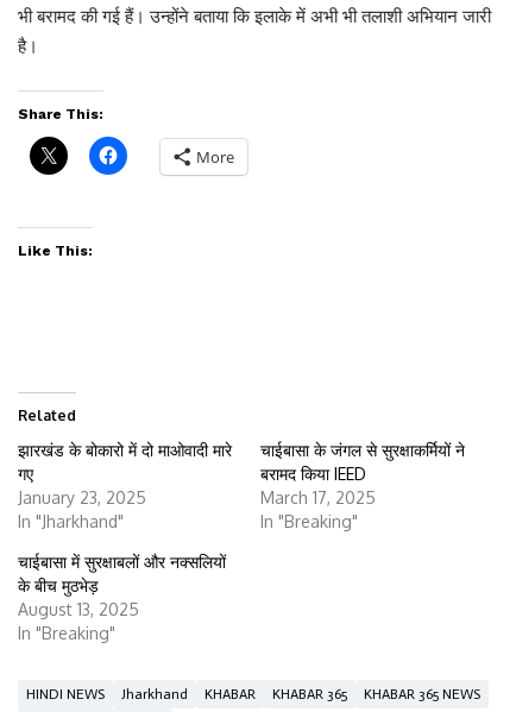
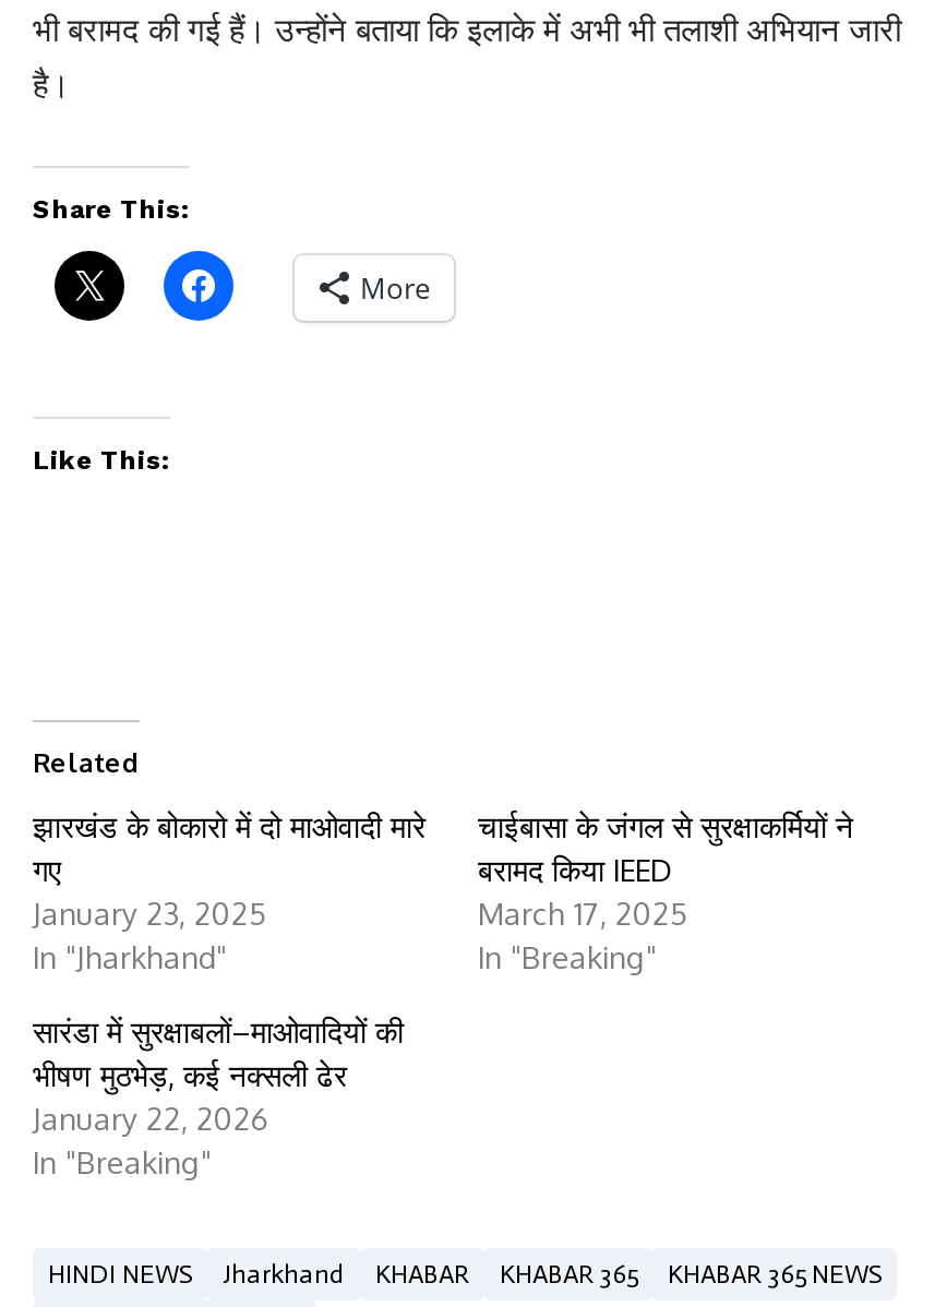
[18,552,226,620] चाईबासा में सुरक्षाबलों और नक्सलियों | के बीच मुठभेड़ | August 13, 2025 -> [33,1013,404,1137] सारंडा में सुरक्षाबलों–माओवादियों की | भीषण मुठभेड़, कई नक्सली ढेर | January 22, 2026

